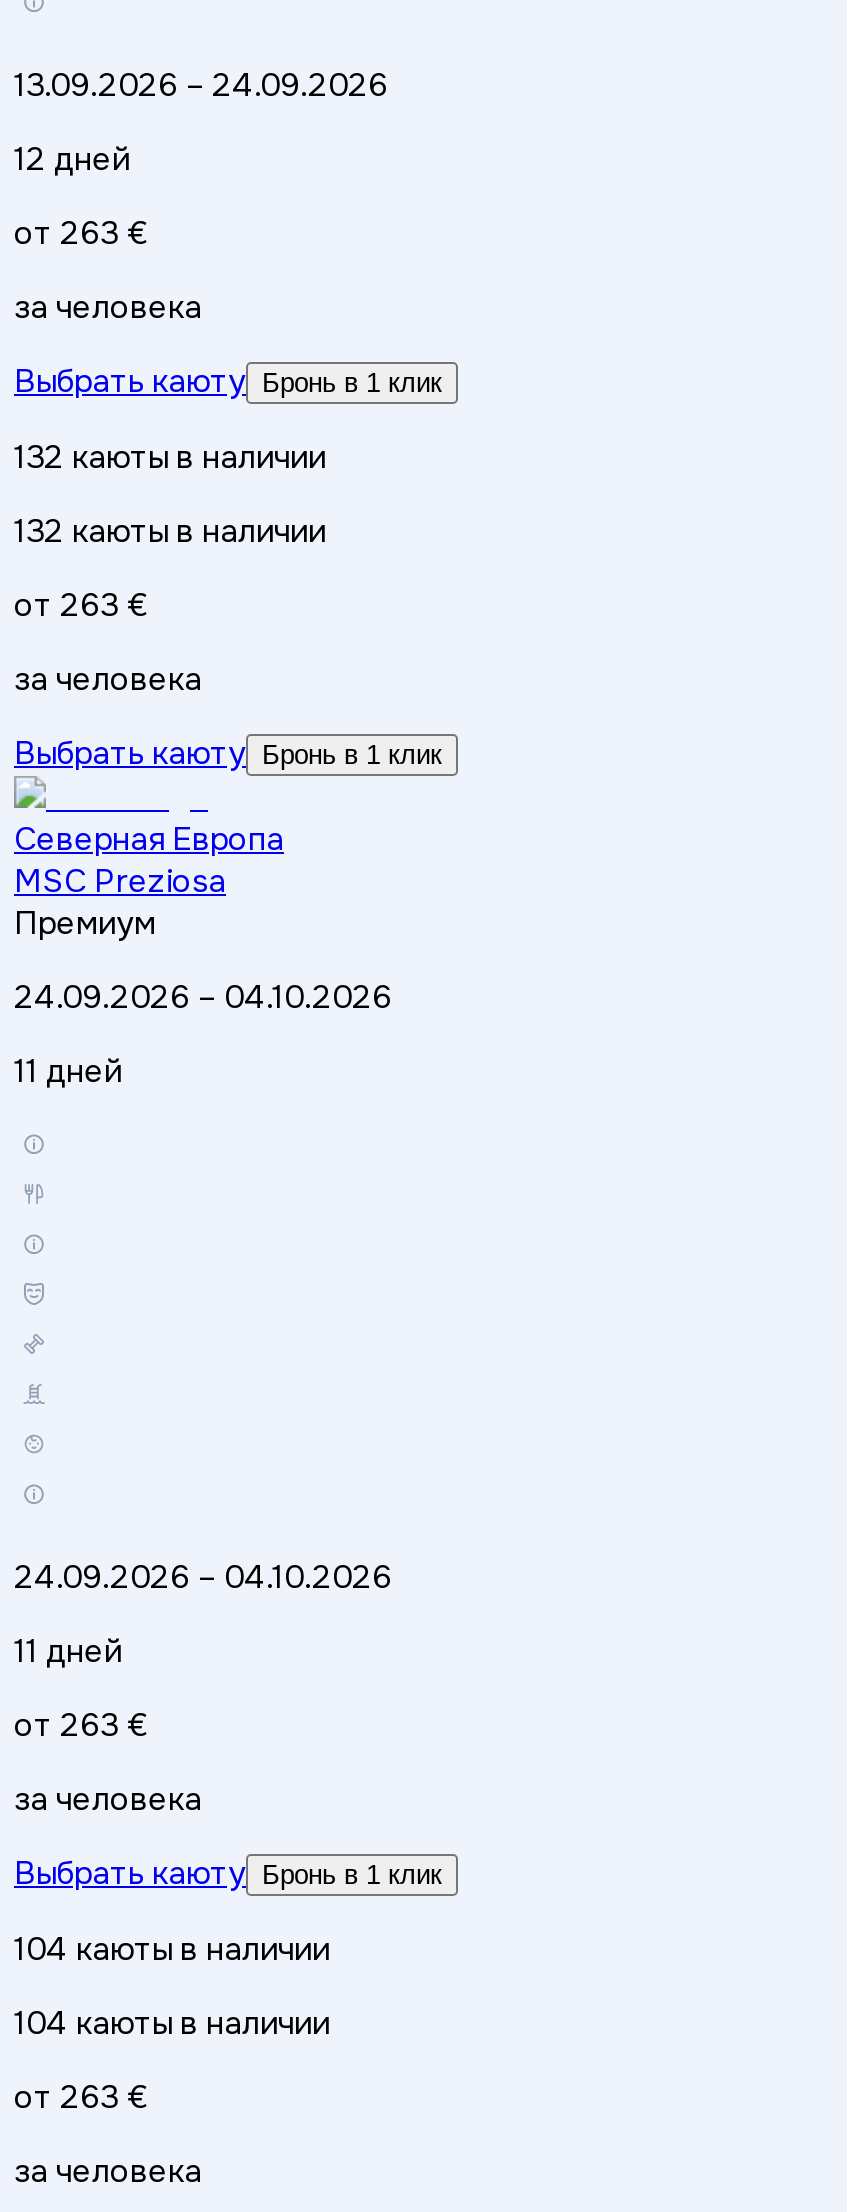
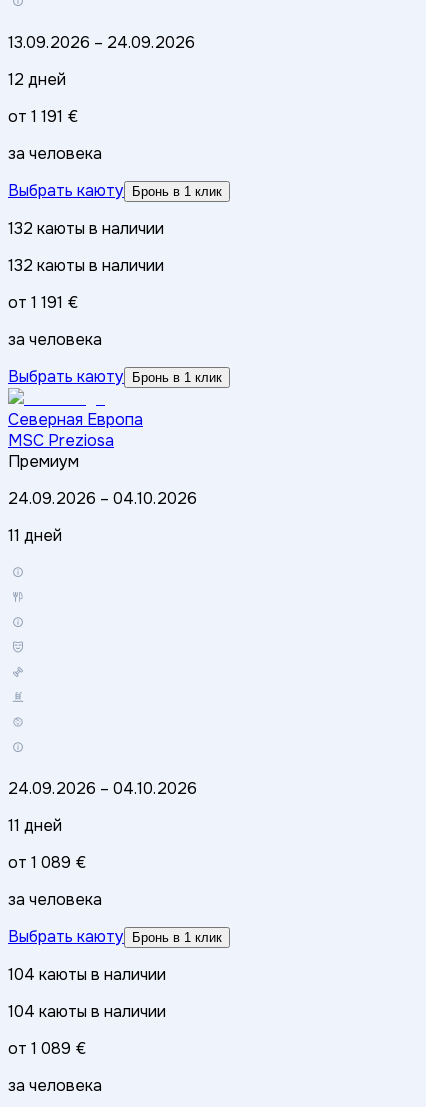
[14,213,148,255] от 263 € -> [8,106,78,127] от 1 191 €
[14,585,148,627] от 263 € -> [8,292,78,313] от 1 191 €
[14,1705,148,1747] от 263 € -> [8,852,86,873] от 1 089 €
[14,2077,148,2119] от 263 € -> [8,1038,86,1059] от 1 089 €

